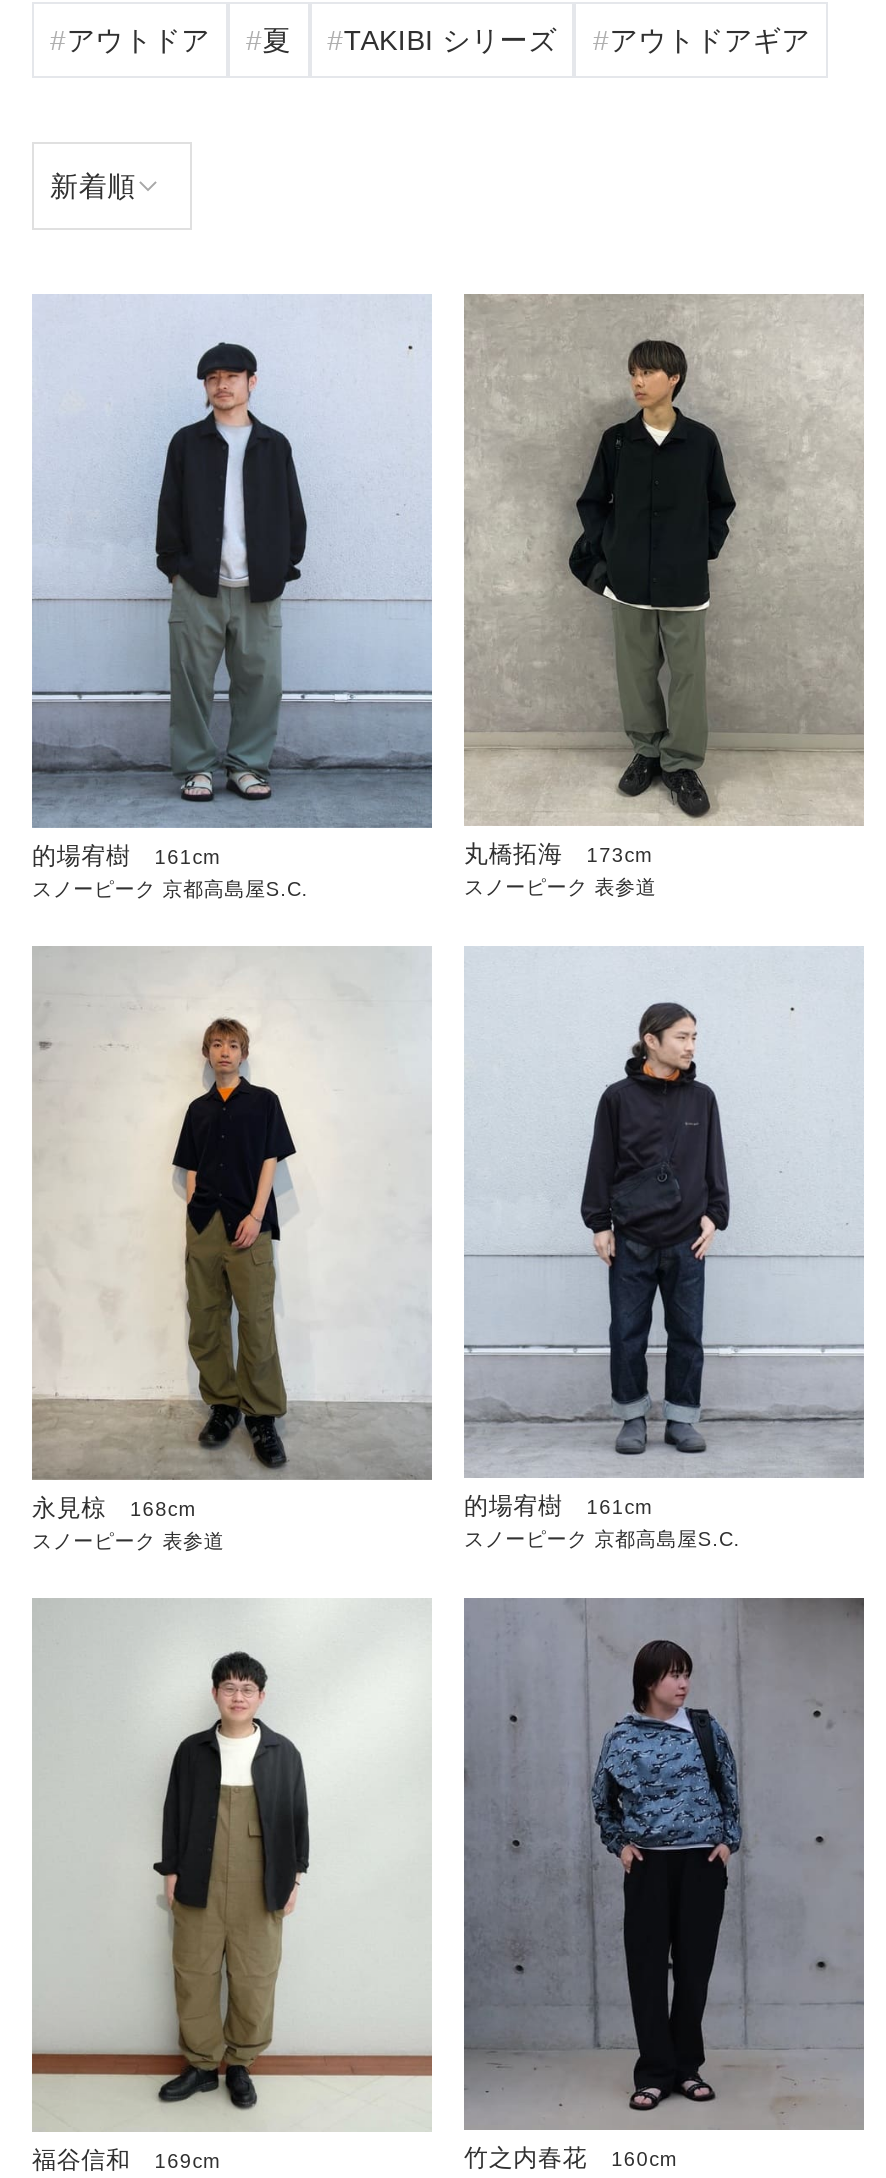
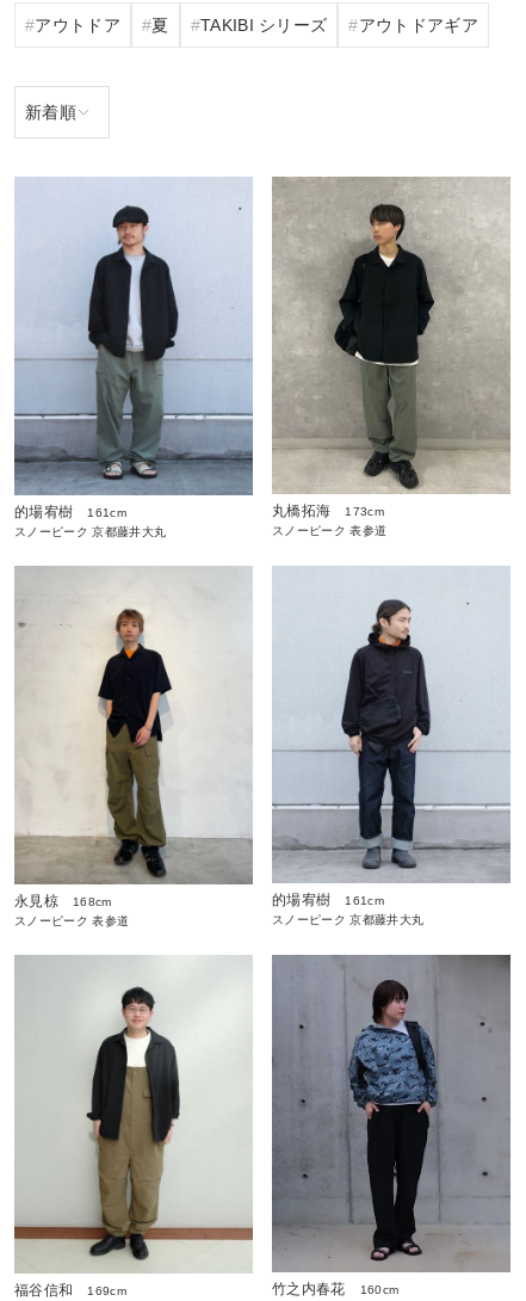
[32,878,308,900] スノーピーク 京都高島屋S.C. -> [14,525,166,538] スノーピーク 京都藤井大丸
[464,1529,740,1551] スノーピーク 京都高島屋S.C. -> [272,913,424,927] スノーピーク 京都藤井大丸

